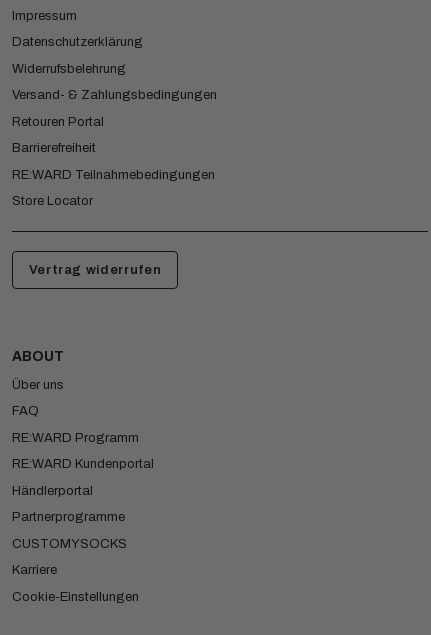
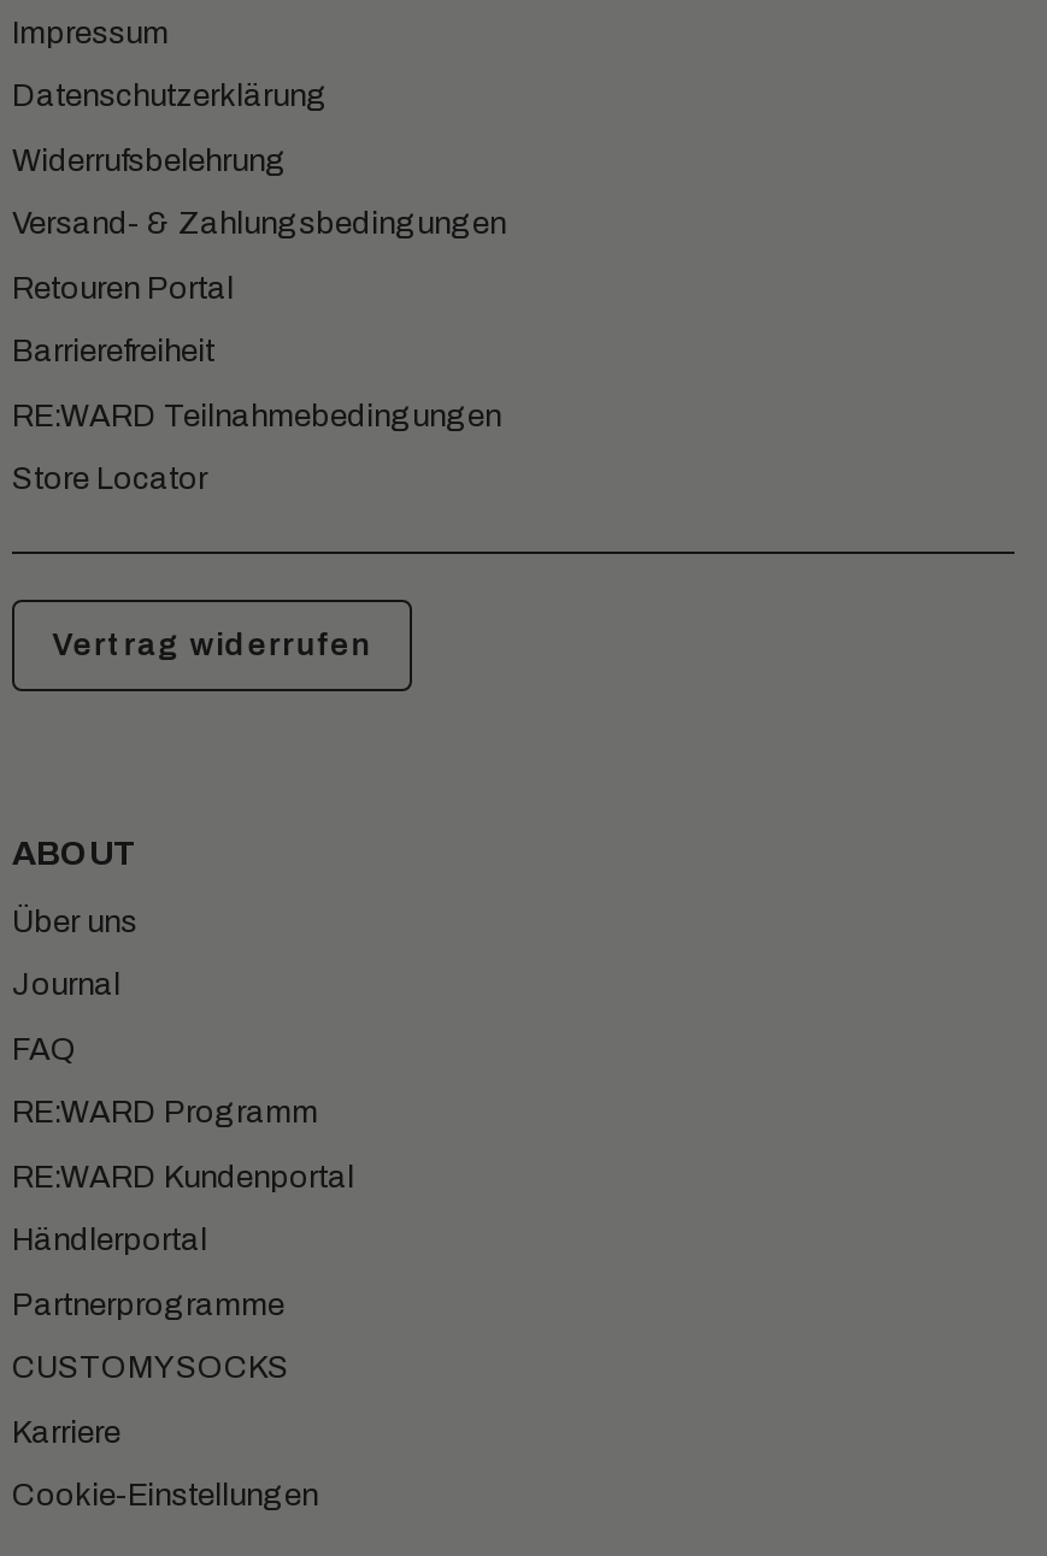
none -> [12,969,120,1003] Journal

